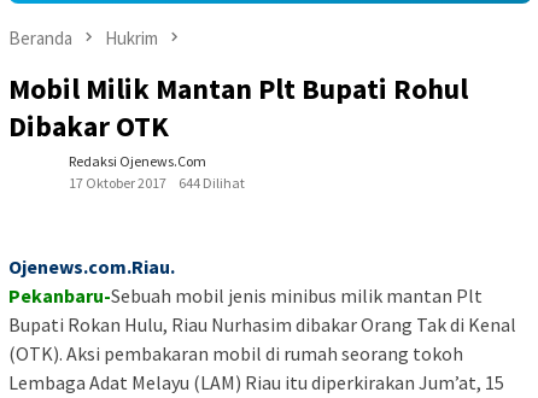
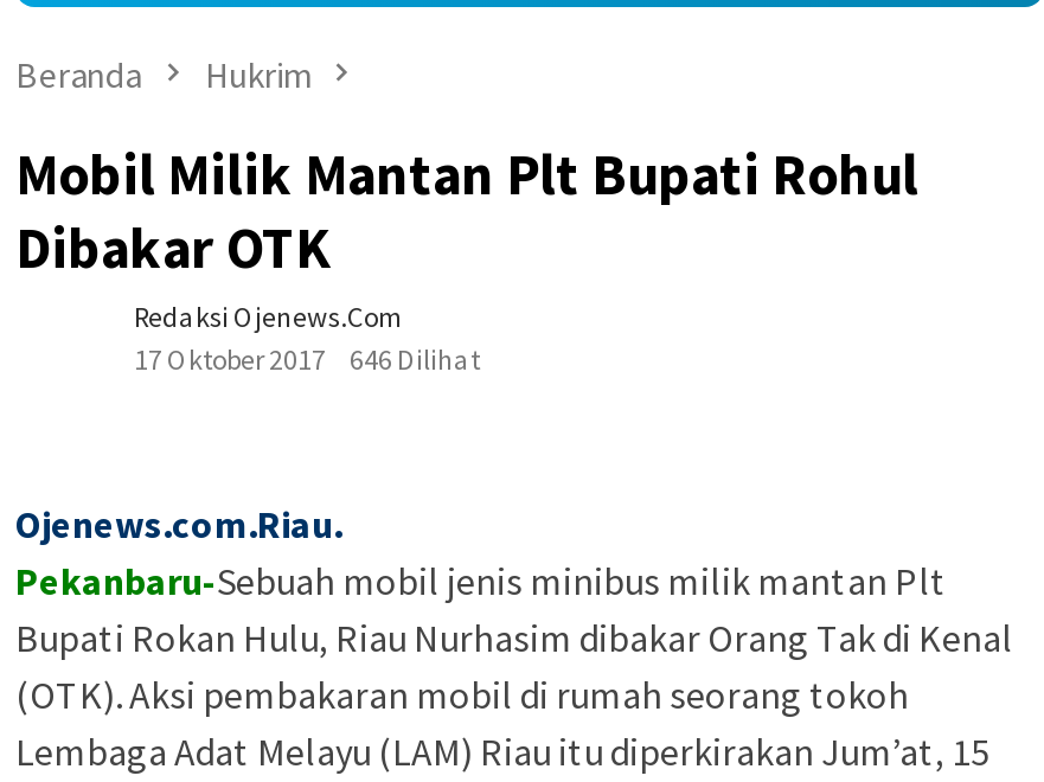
[69,174,245,192] 17 Oktober 2017 644 Dilihat -> [134,342,480,378] 17 Oktober 2017 646 Dilihat

